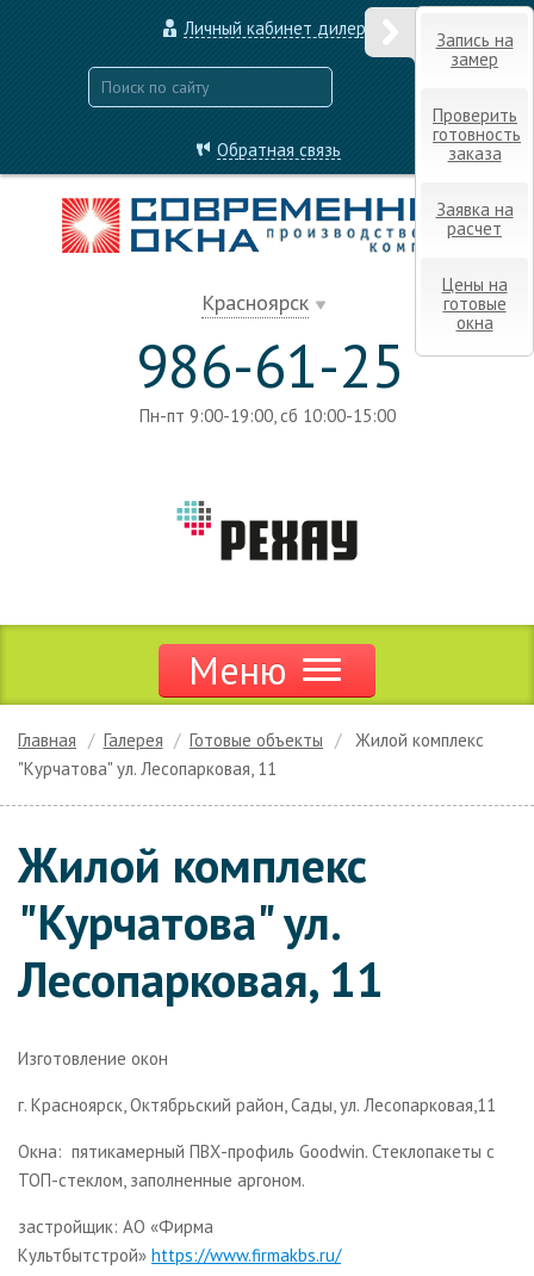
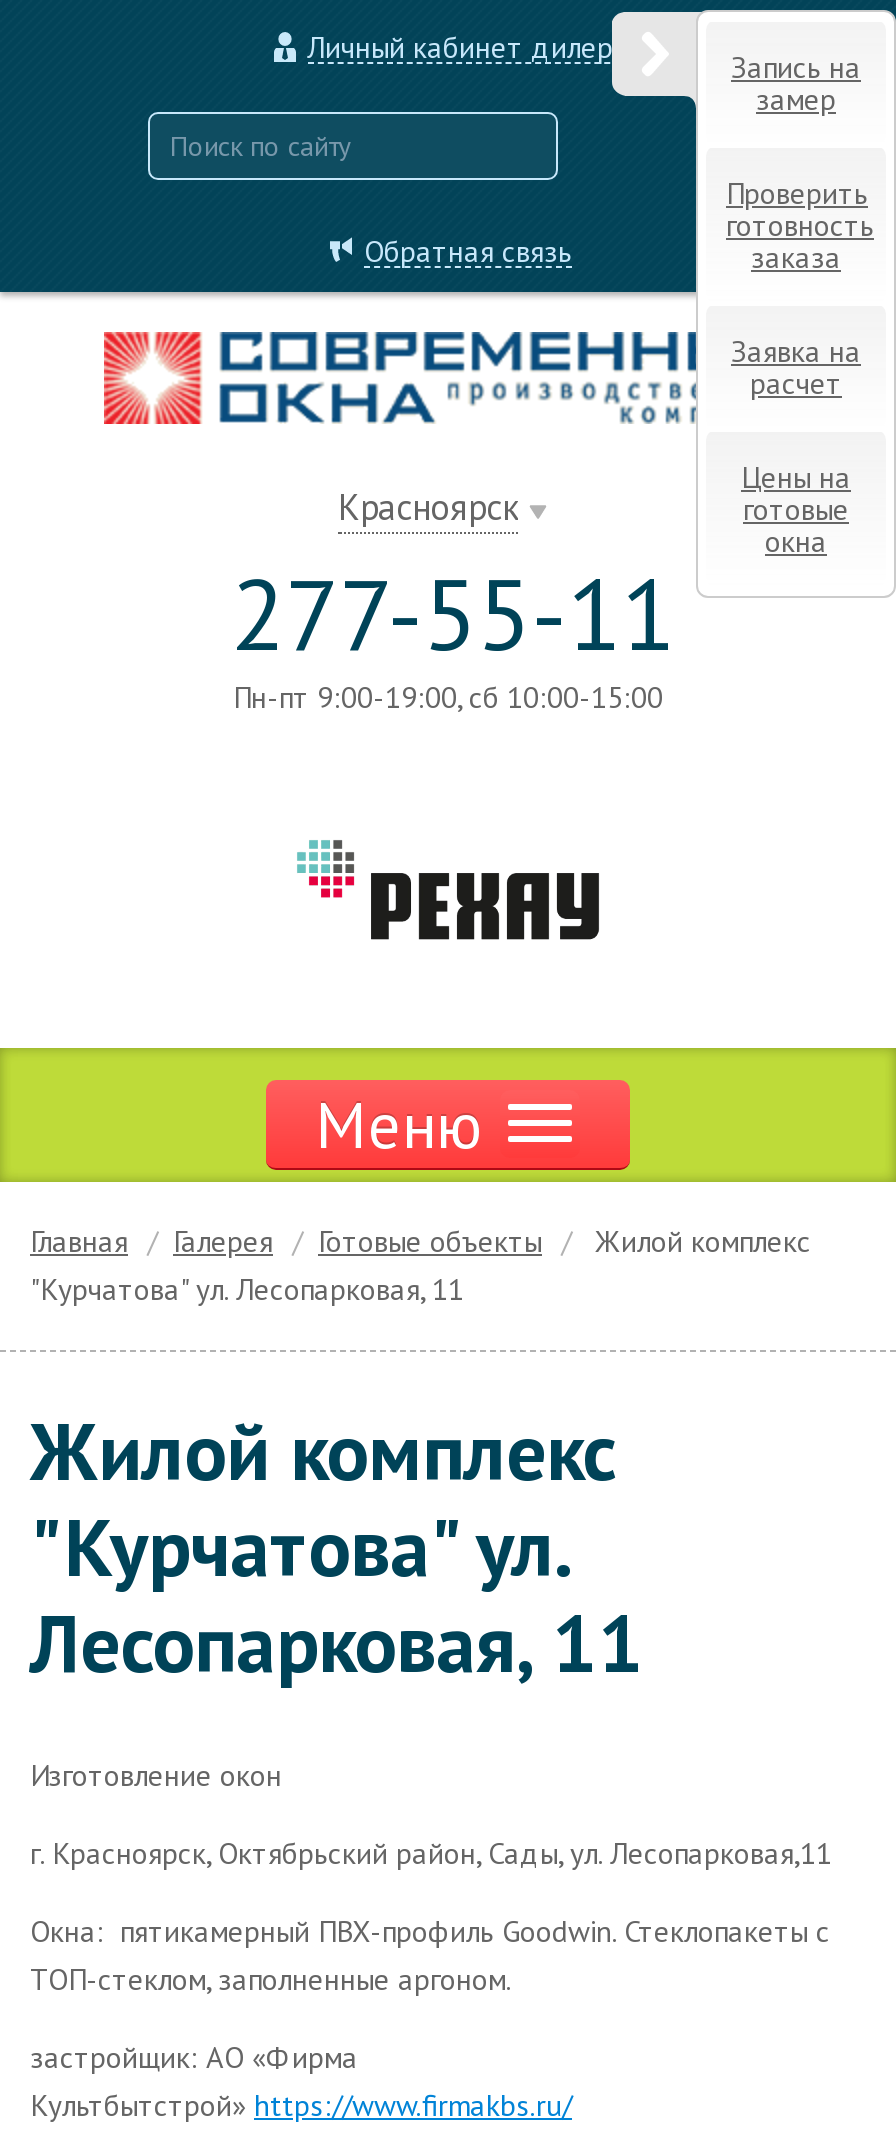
[136,327,404,404] 986-61-25 -> [231,548,675,678] 277-55-11

